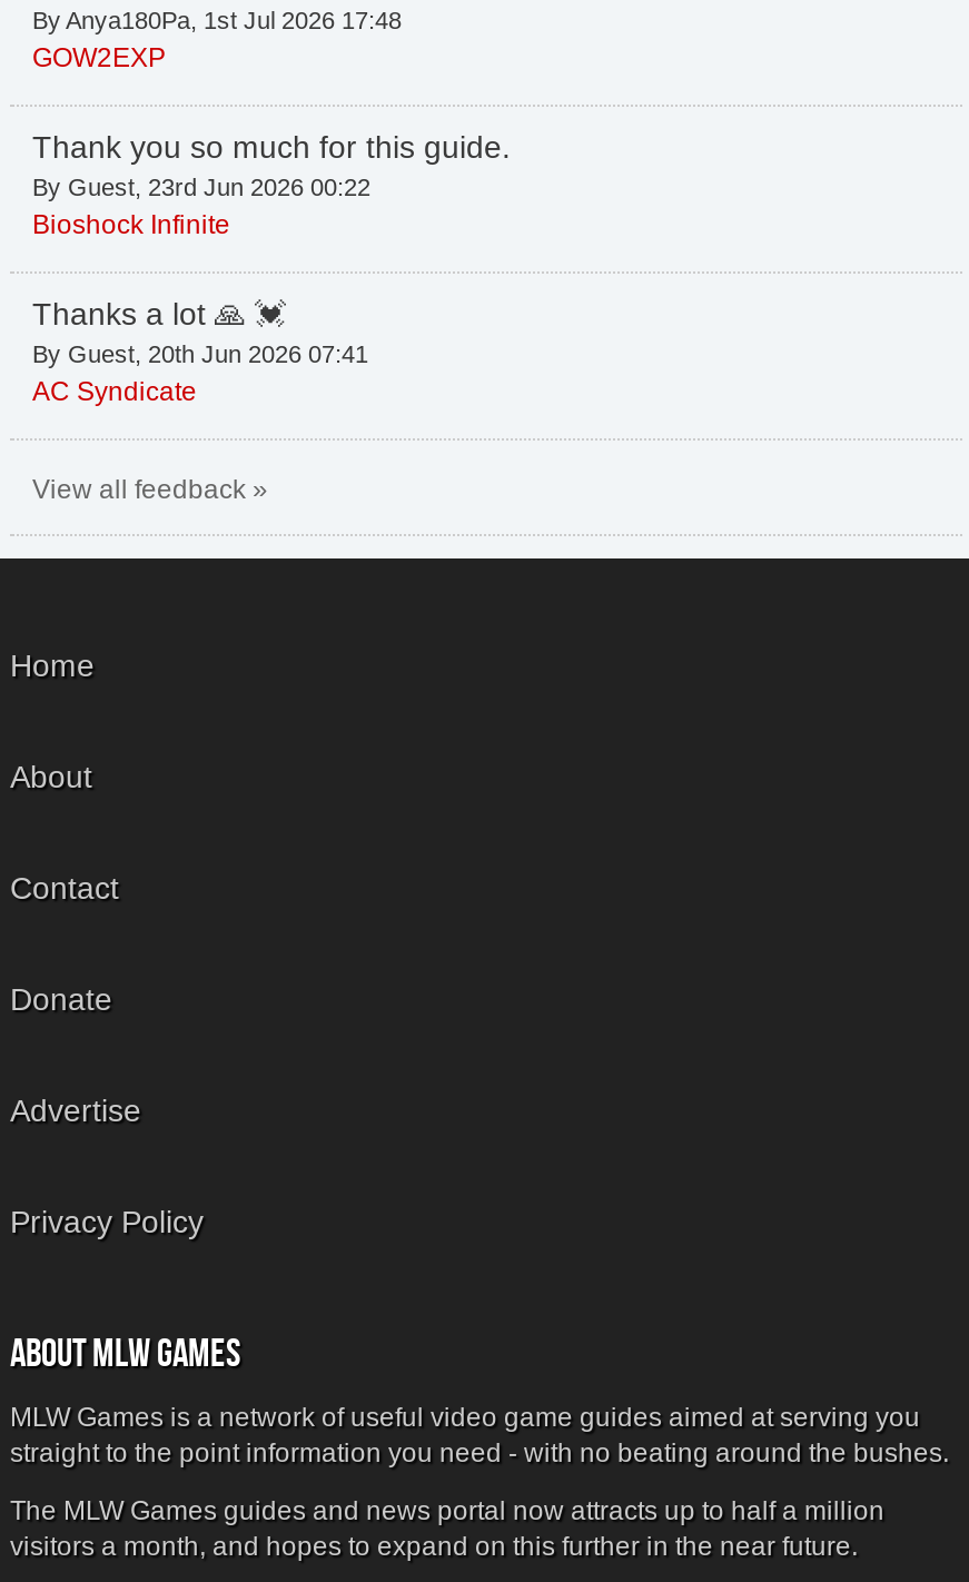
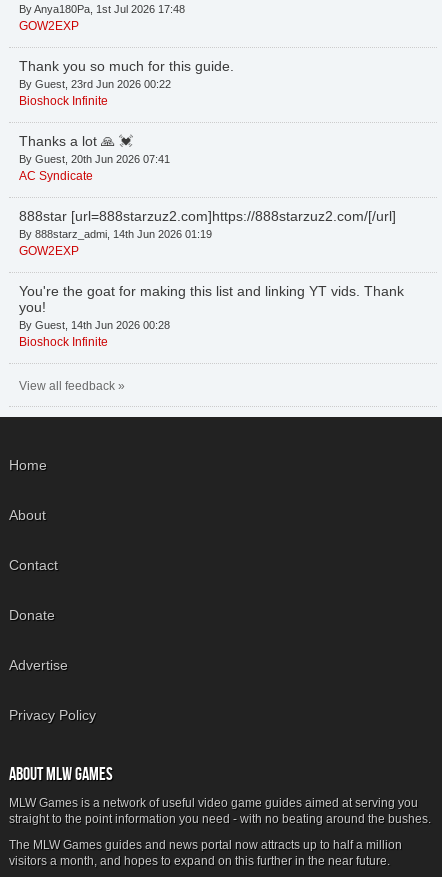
none -> [19,208,404,349] 888star [url=888starzuz2.com]https://888starzuz2.com/[/url] | By 888starz_admi, 14th Jun 2026 01:19 | GOW2EXP | You're the goat for making this list and linking YT vids. Thank | you! | By Guest, 14th Jun 2026 00:28 | Bioshock Infinite

